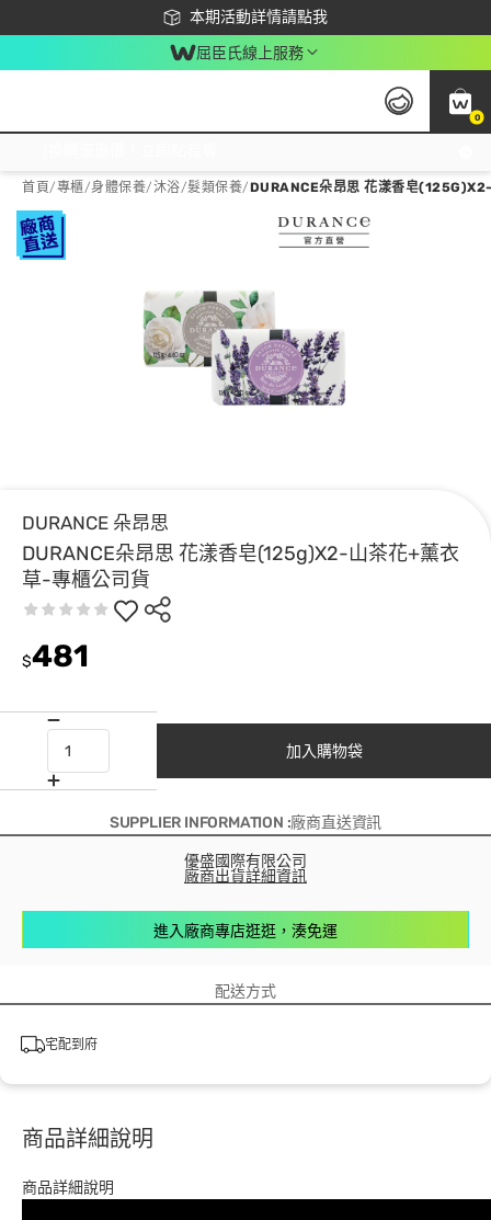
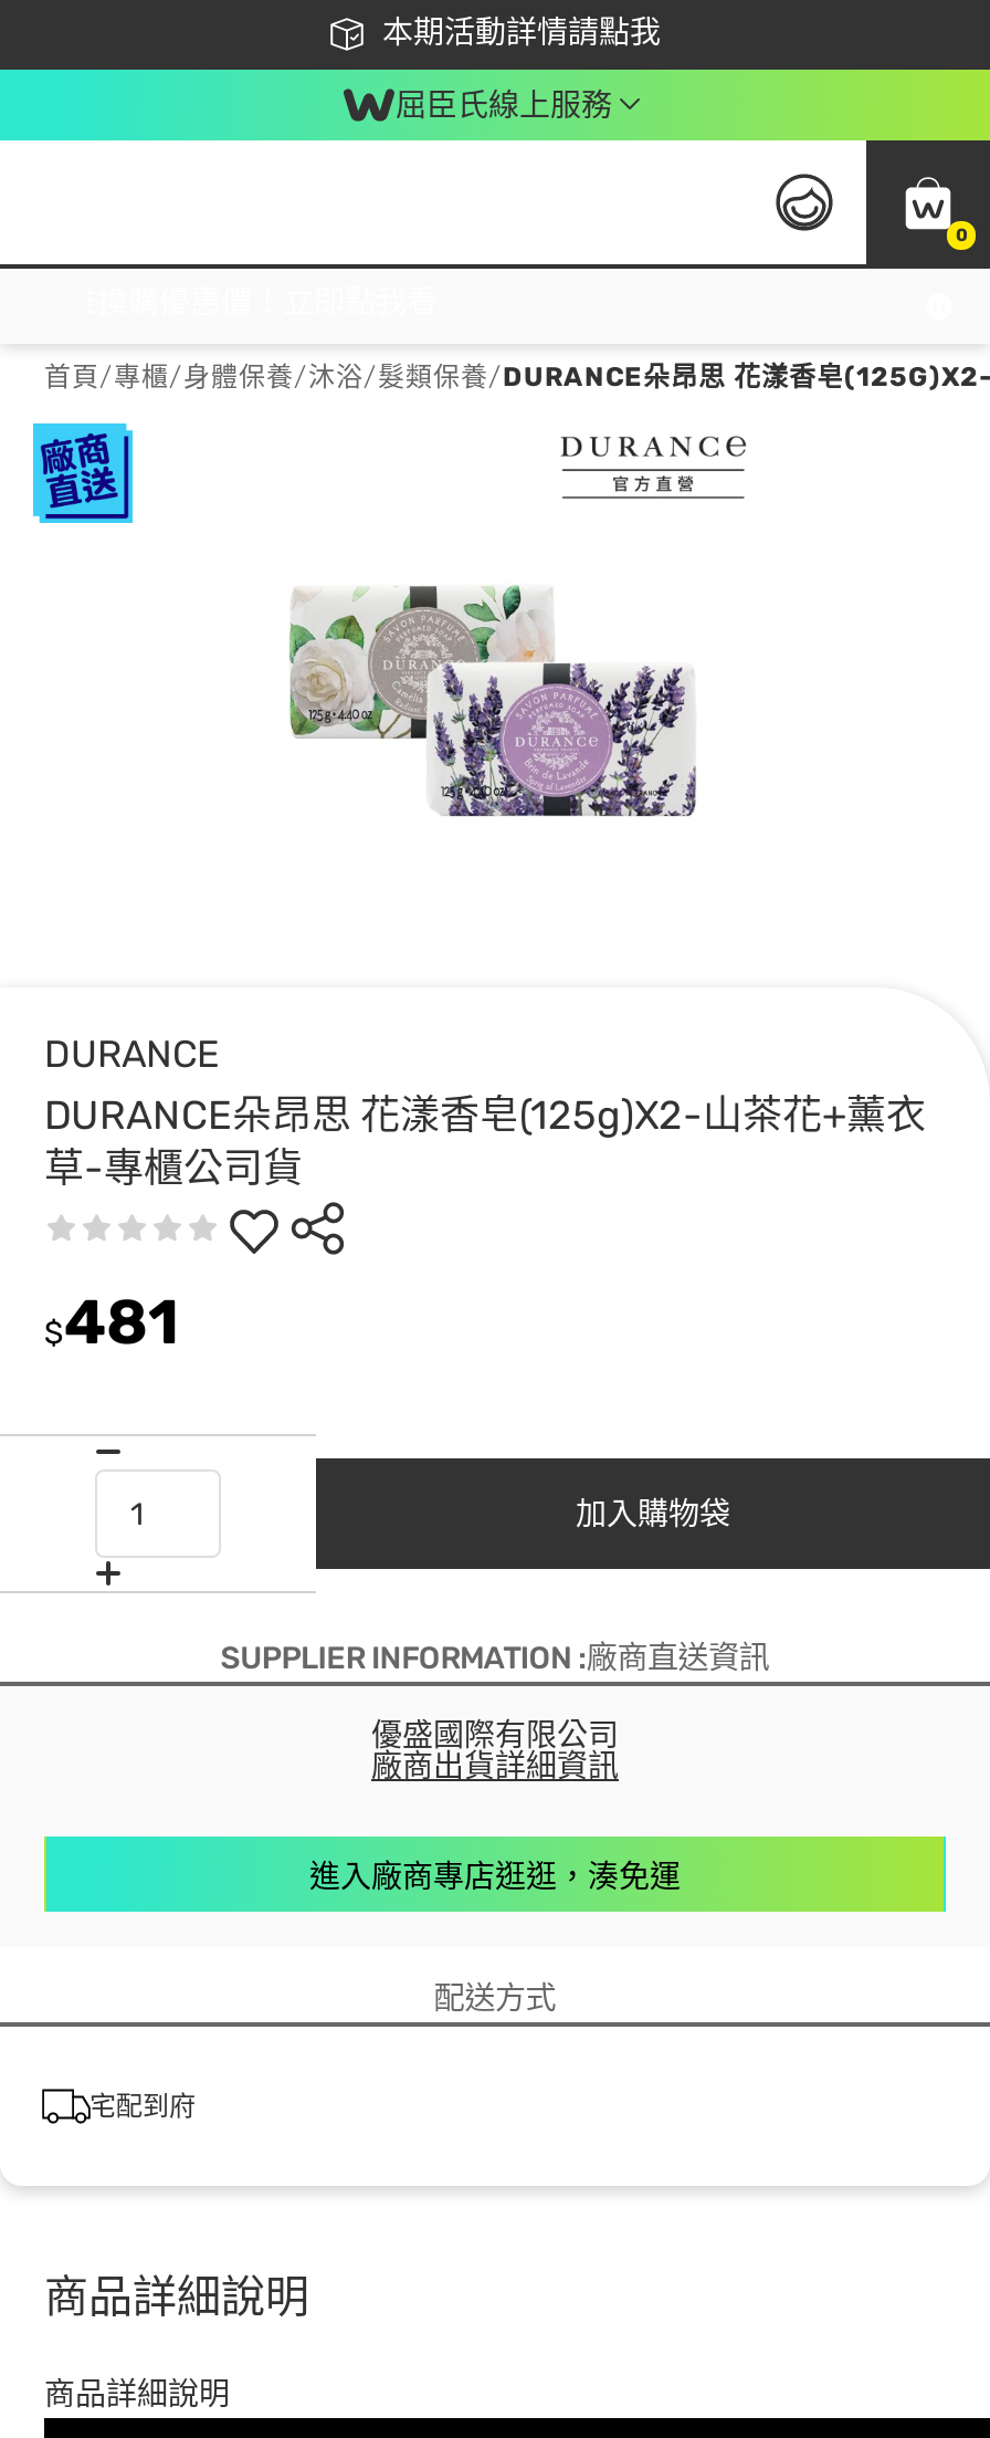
[22,512,169,534] DURANCE 朵昂思 -> [44,1032,219,1076] DURANCE

